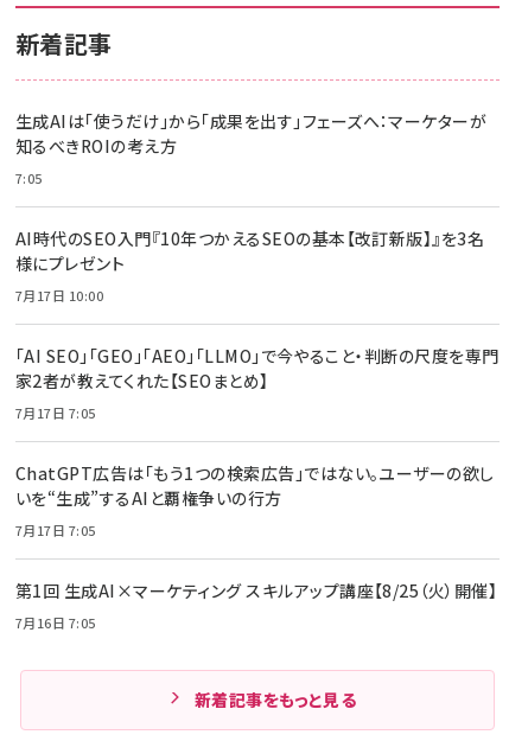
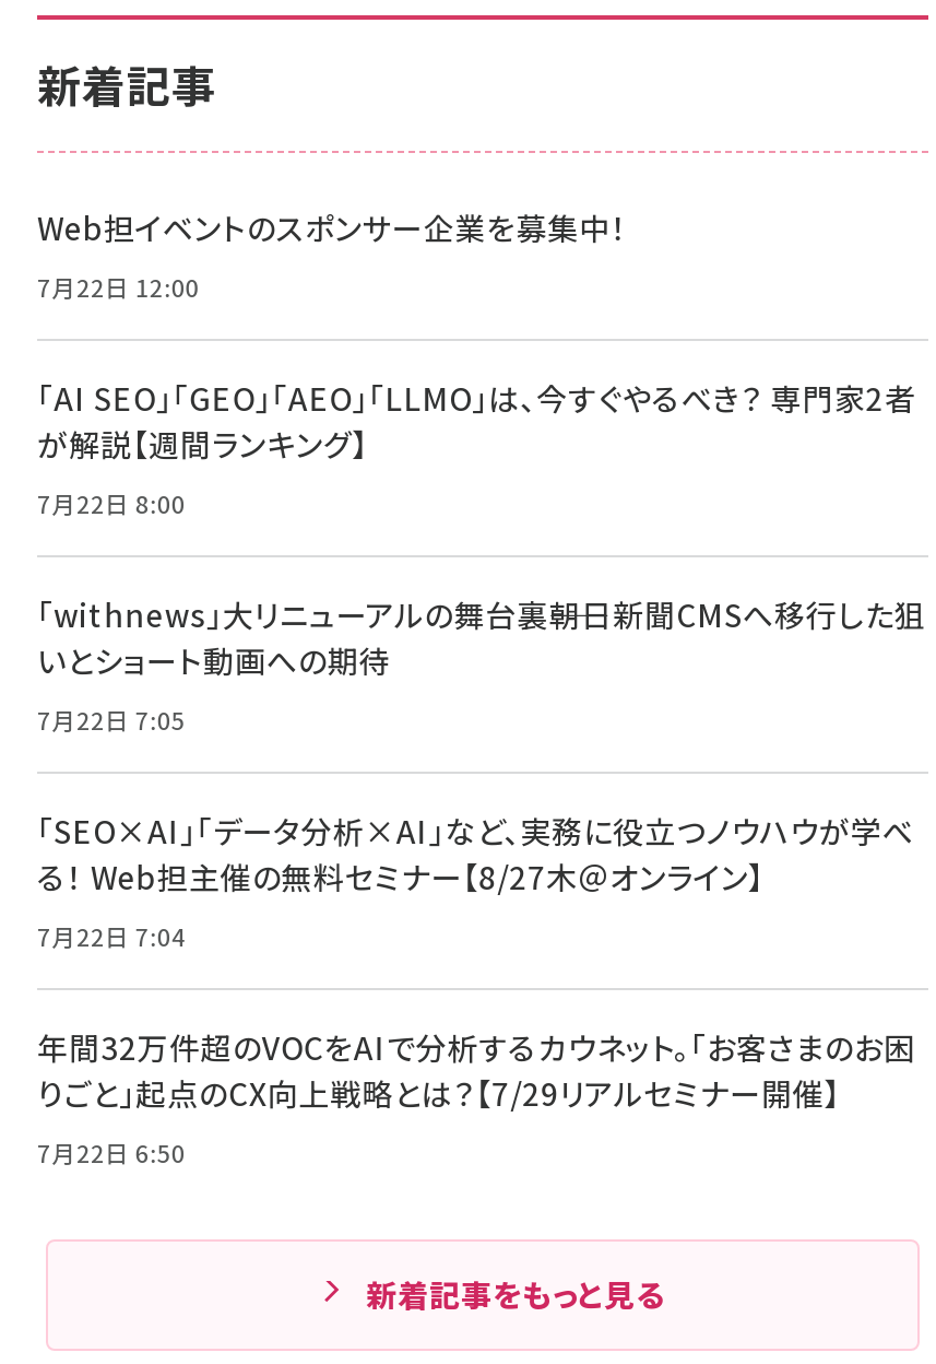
[15,109,487,187] 生成AIは「使うだけ」から「成果を出す」フェーズへ：マーケターが | 知るべきROIの考え方 | 7:05 -> [37,205,627,304] Web担イベントのスポンサー企業を募集中！ | 7月22日 12:00
[15,226,484,305] AI時代のSEO入門『10年つかえるSEOの基本【改訂新版】』を3名 | 様にプレゼント | 7月17日 10:00 -> [37,376,916,520] 「AI SEO」「GEO」「AEO」「LLMO」は、今すぐやるべき？ 専門家2者 | が解説【週間ランキング】 | 7月22日 8:00
[15,344,499,422] 「AI SEO」「GEO」「AEO」「LLMO」で今やること・判断の尺度を専門 | 家2者が教えてくれた【SEOまとめ】 | 7月17日 7:05 -> [37,592,926,737] 「withnews」大リニューアルの舞台裏――朝日新聞CMSへ移行した狙 | いとショート動画への期待 | 7月22日 7:05
[15,461,495,539] ChatGPT広告は「もう1つの検索広告」ではない。ユーザーの欲し | いを“生成”するAIと覇権争いの行方 | 7月17日 7:05 -> [37,809,914,953] 「SEO×AI」「データ分析×AI」など、実務に役立つノウハウが学べ | る！ Web担主催の無料セミナー【8/27木＠オンライン】 | 7月22日 7:04
[15,579,497,632] 第1回 生成AI×マーケティング スキルアップ講座【8/25（火）開催】 | 7月16日 7:05 -> [37,1025,915,1169] 年間32万件超のVOCをAIで分析するカウネット。「お客さまのお困 | りごと」起点のCX向上戦略とは？【7/29リアルセミナー開催】 | 7月22日 6:50

